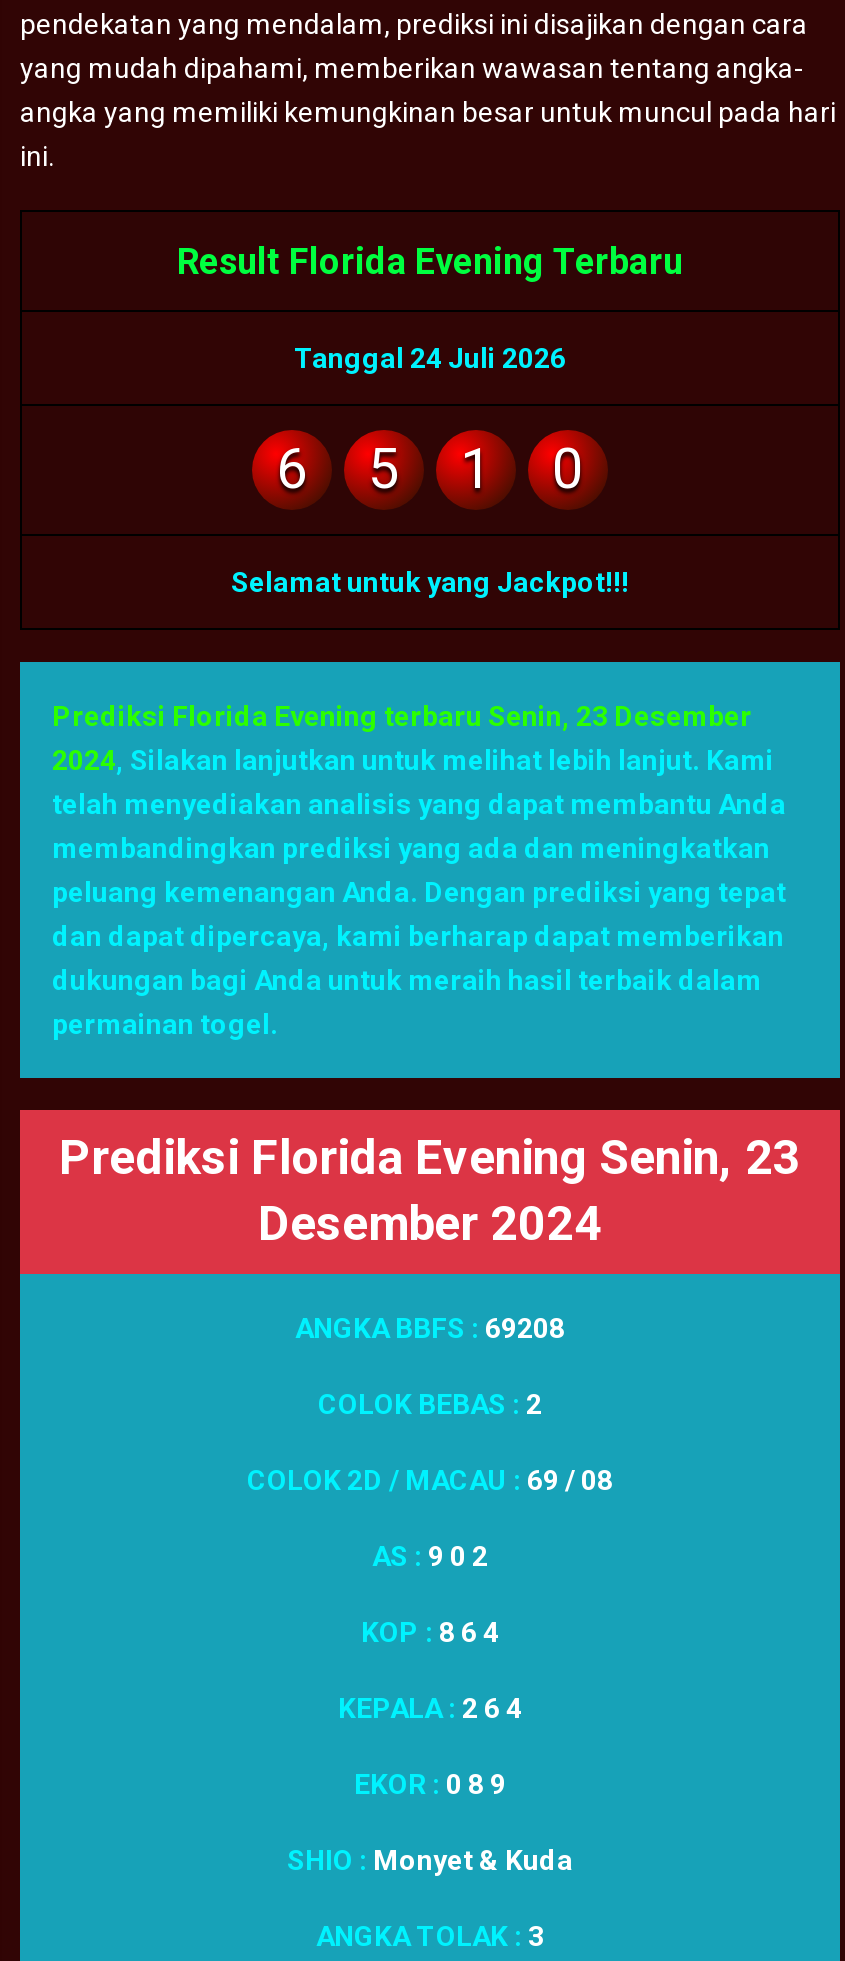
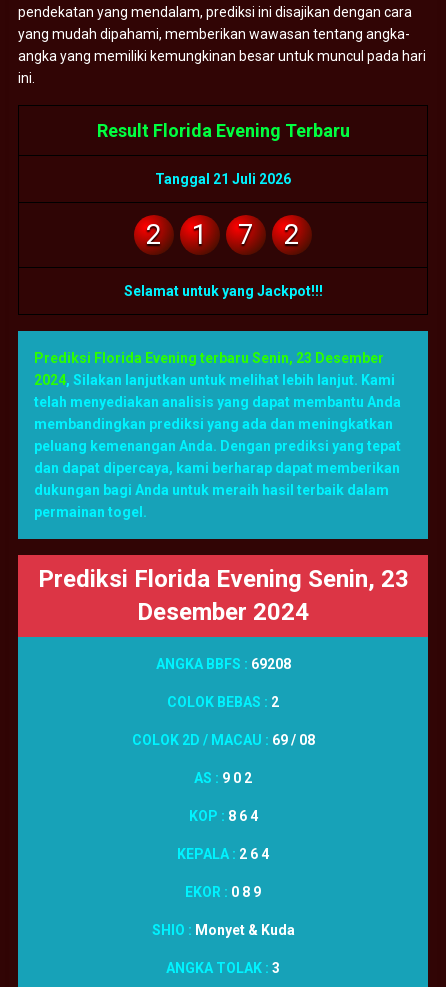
[294,343,566,375] Tanggal 24 Juli 2026 -> [155,171,291,187] Tanggal 21 Juli 2026
[276,437,400,503] 6 | 5 -> [146,218,162,251] 2
[552,437,584,503] 0 -> [238,218,300,251] 7 | 2

